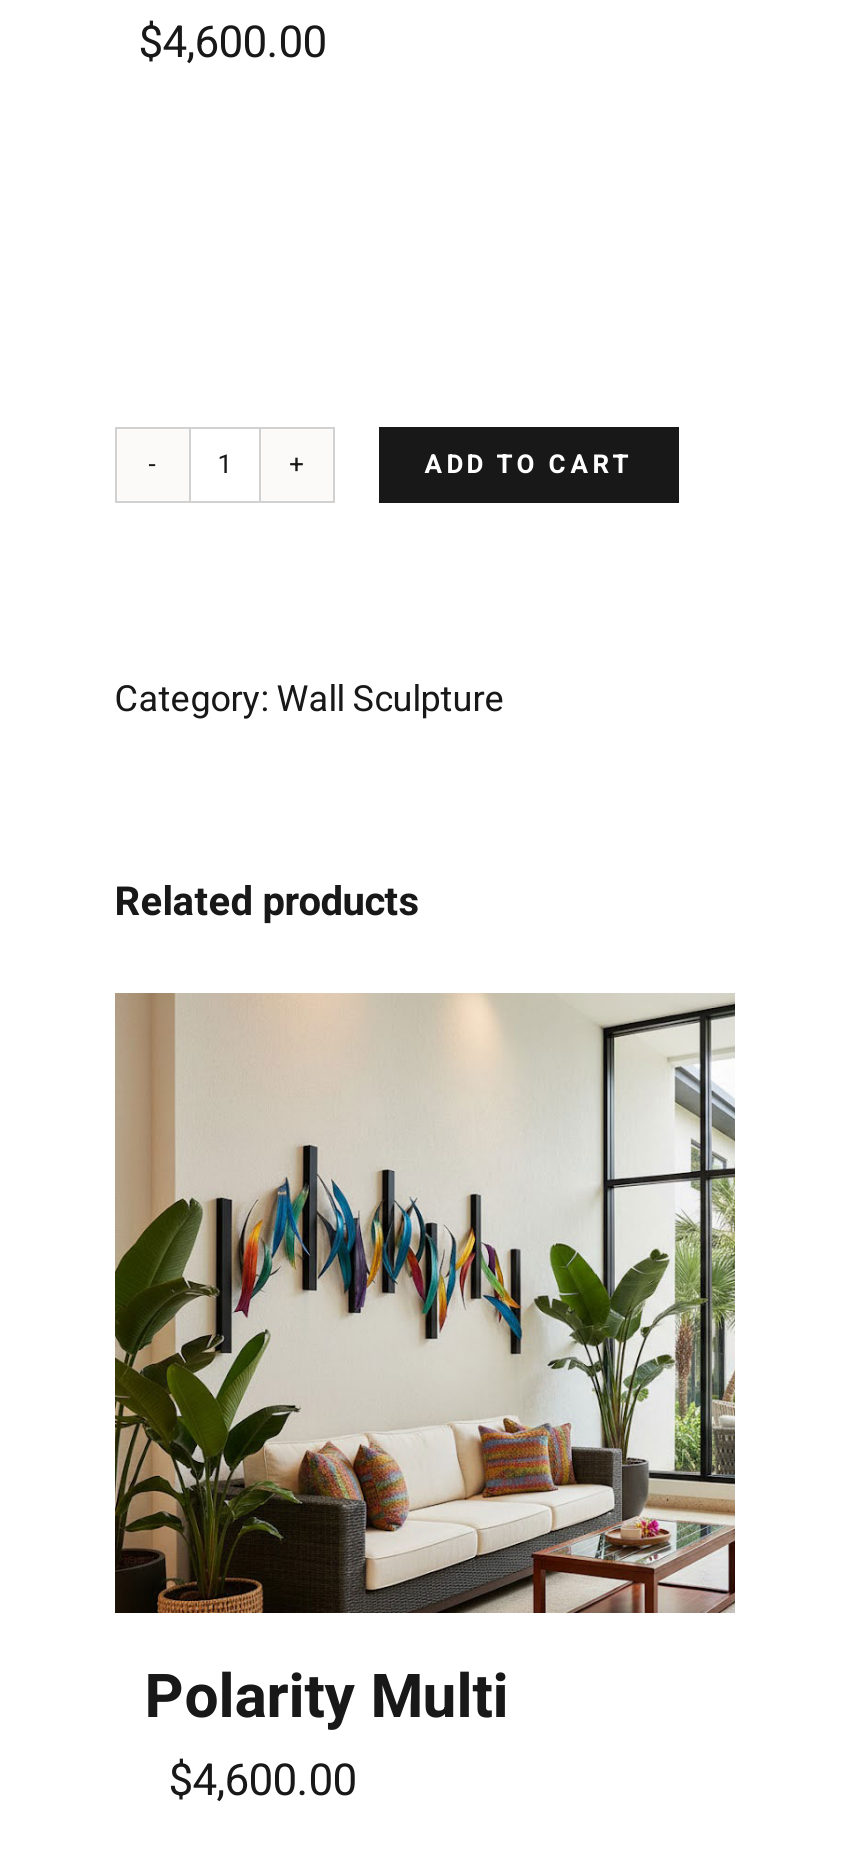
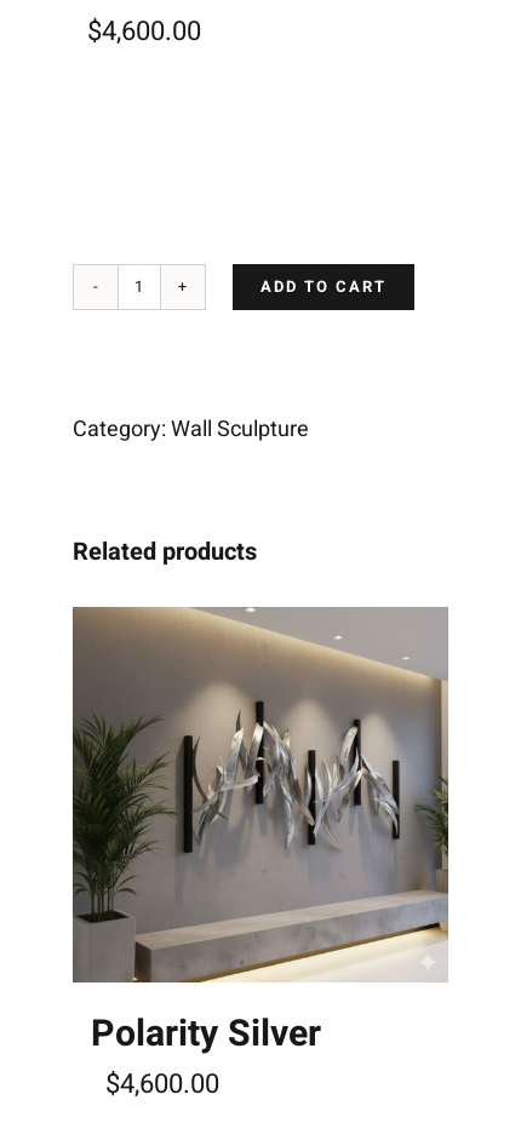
[113,995,737,1743] [image] | Polarity Multi -> [71,607,450,1061] [image] | Polarity Silver

